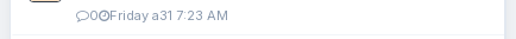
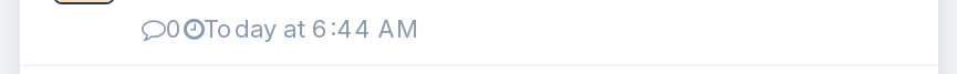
[89,7,228,24] 0 Friday a31 7:23 AM -> [166,13,418,44] 0 Today at 6:44 AM

